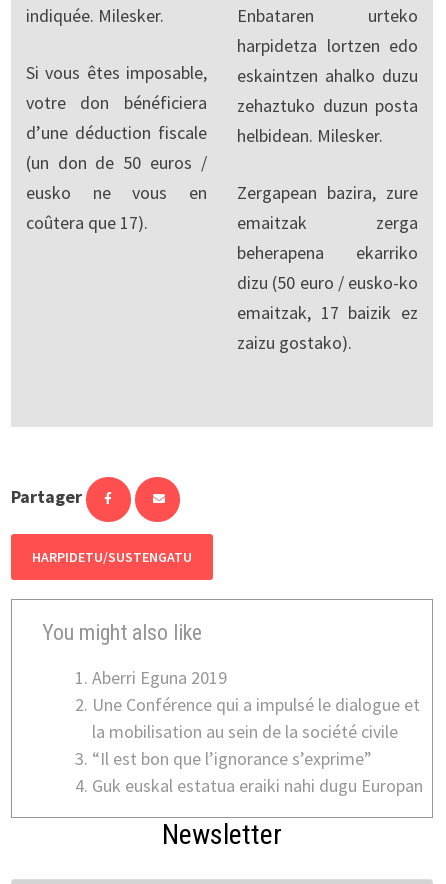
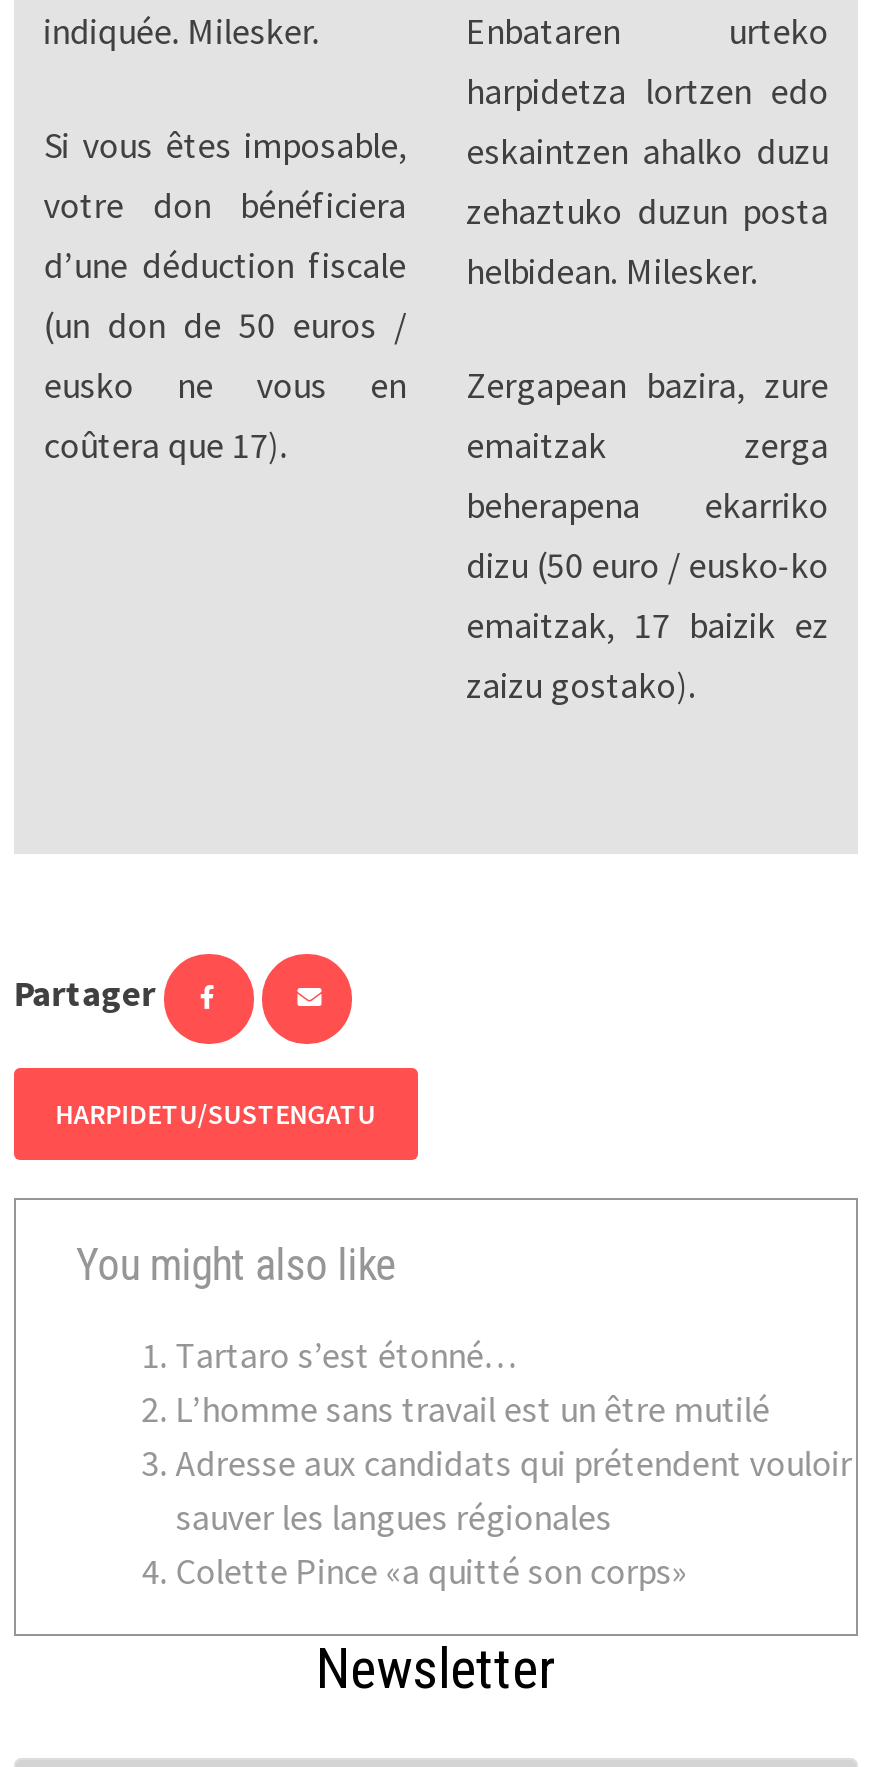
[92,666,423,797] Aberri Eguna 2019 | Une Conférence qui a impulsé le dialogue et | la mobilisation au sein de la société civile | “Il est bon que l’ignorance s’exprime” | Guk euskal estatua eraiki nahi dugu Europan -> [176,1331,852,1593] Tartaro s’est étonné… | L’homme sans travail est un être mutilé | Adresse aux candidats qui prétendent vouloir | sauver les langues régionales | Colette Pince «a quitté son corps»

